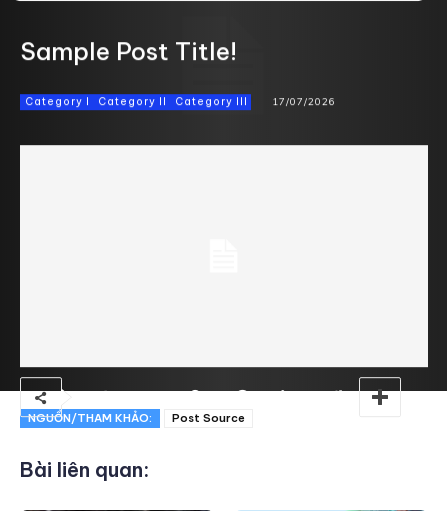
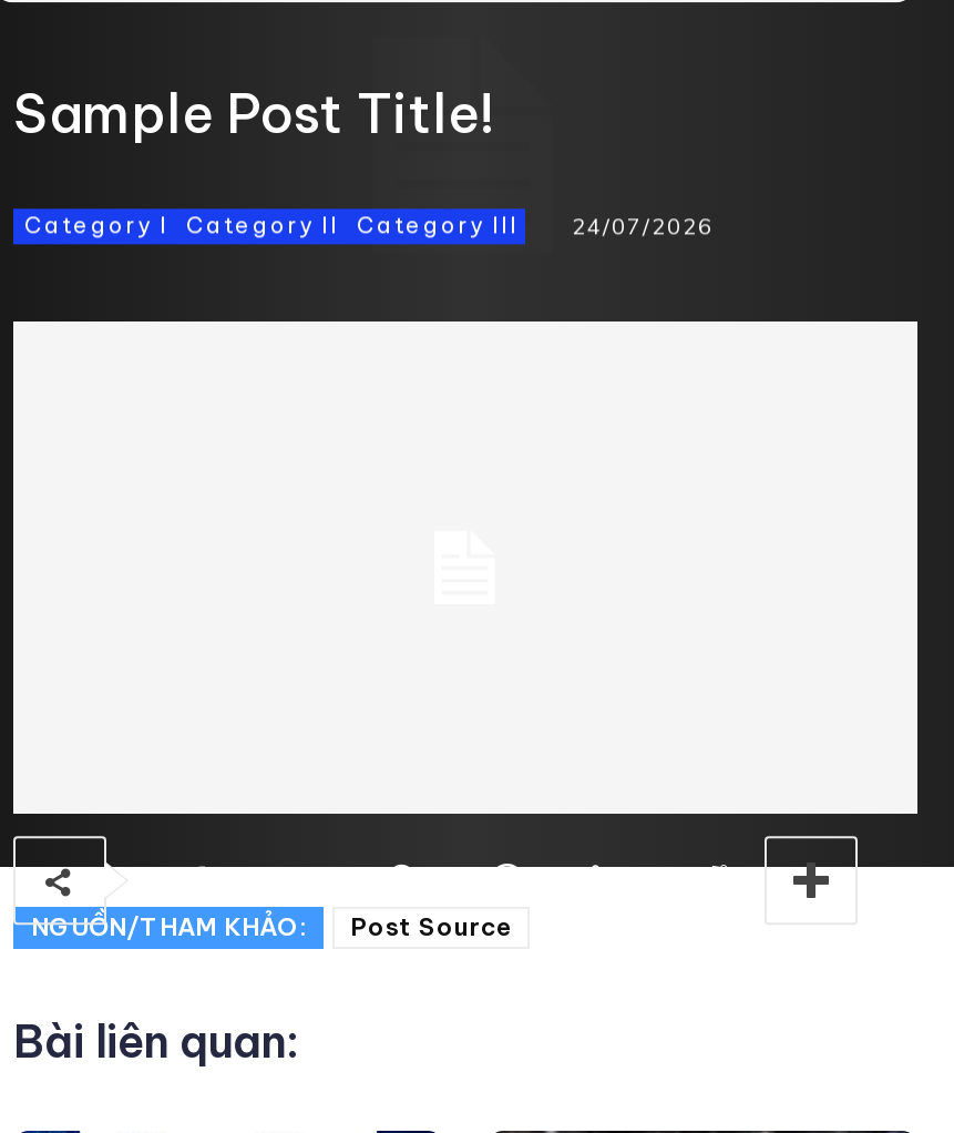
[25,95,336,109] Category I Category II Category III 17/07/2026 -> [24,212,714,241] Category I Category II Category III 24/07/2026

